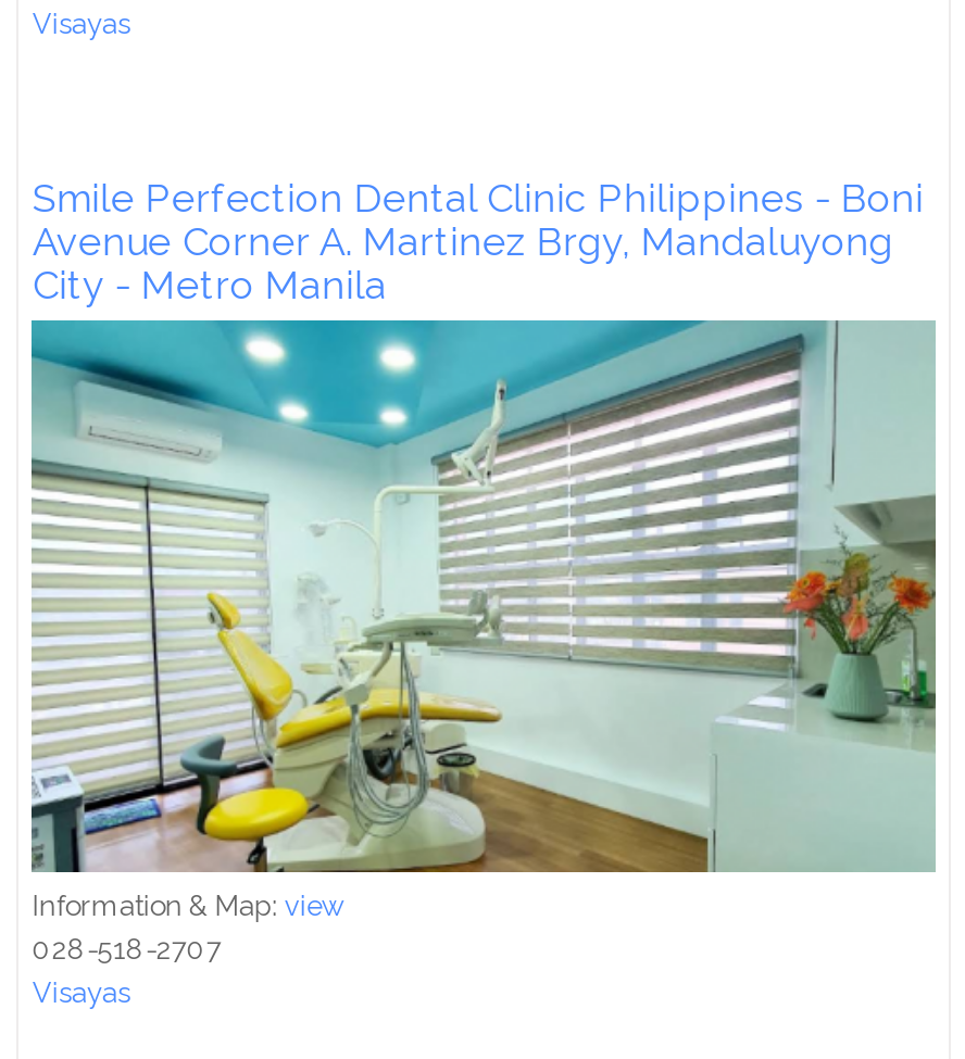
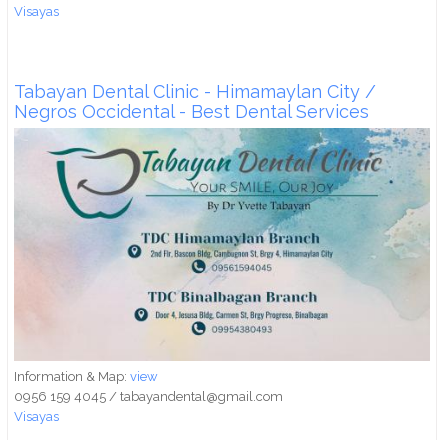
[32,176,923,308] Smile Perfection Dental Clinic Philippines - Boni | Avenue Corner A. Martinez Brgy, Mandaluyong | City - Metro Manila -> [14,81,376,122] Tabayan Dental Clinic - Himamaylan City / | Negros Occidental - Best Dental Services
[29,319,936,965] [image] | 028-518-2707 -> [14,128,429,404] [image] | 0956 159 4045 / tabayandental@gmail.com

